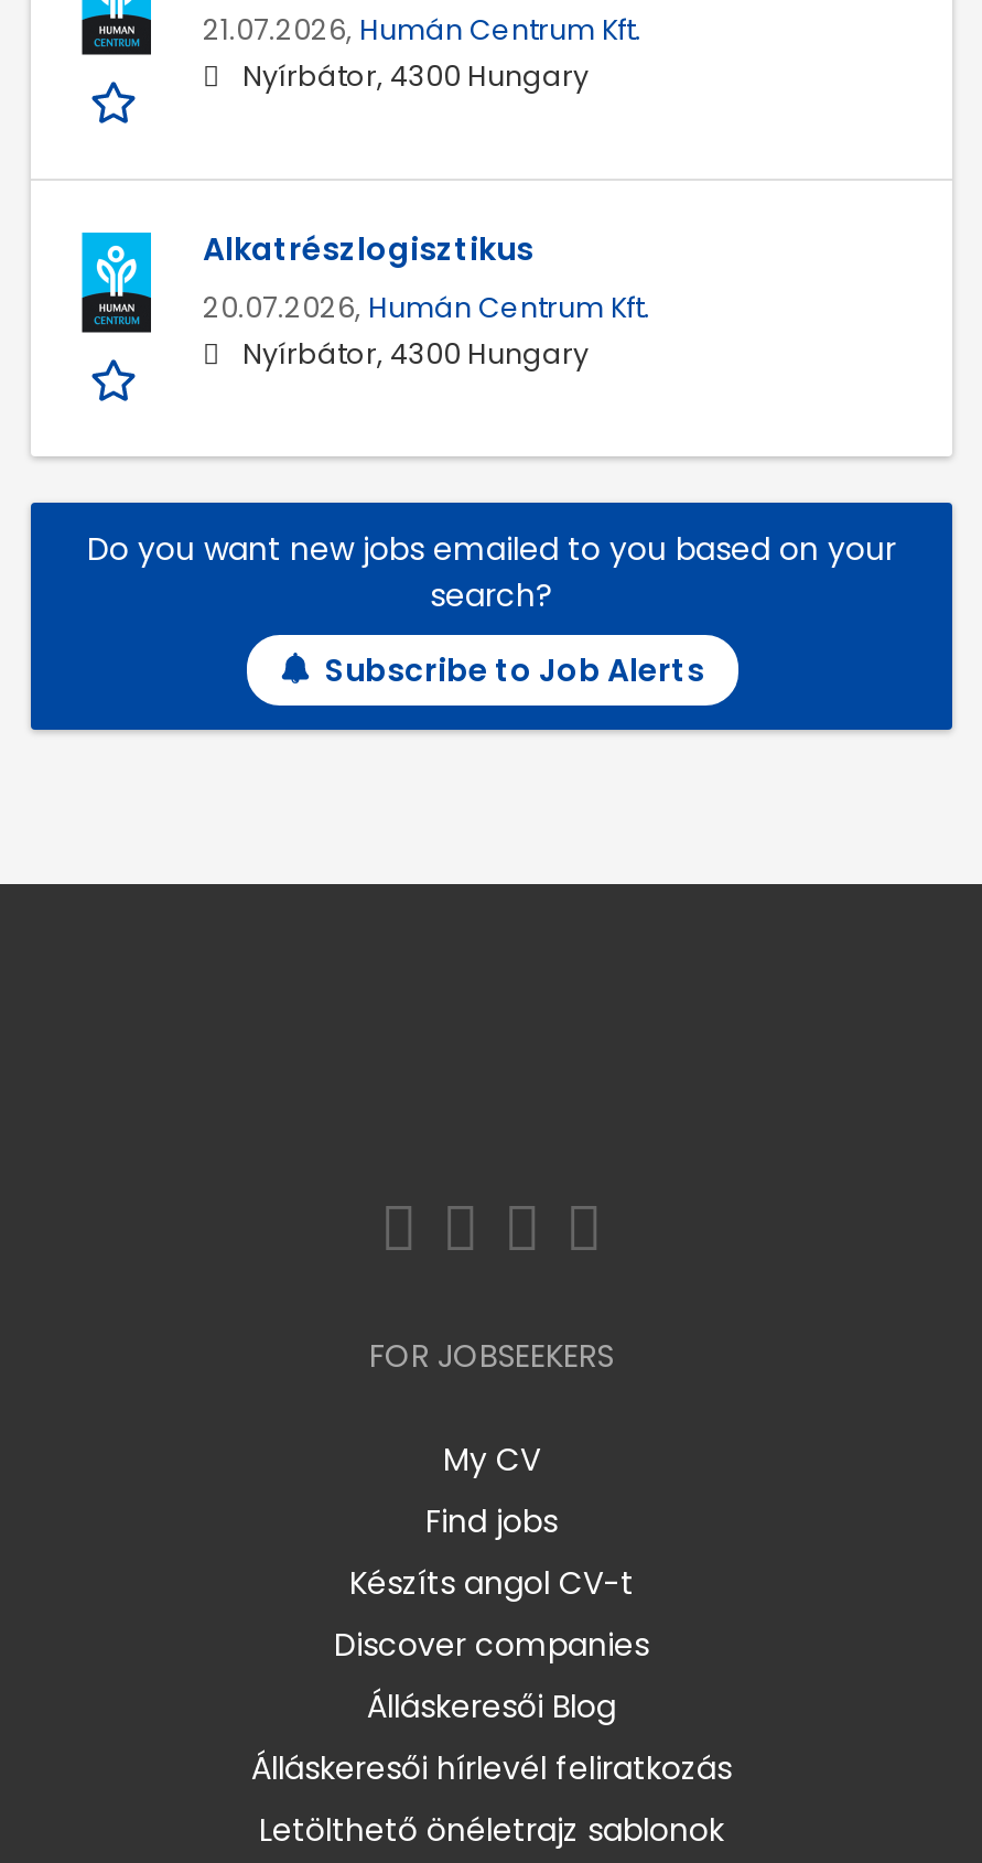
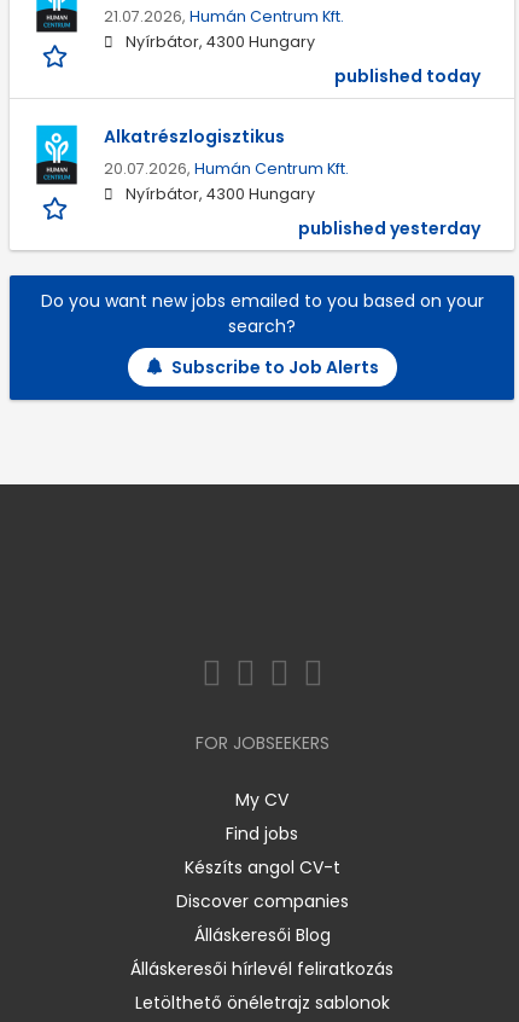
none -> [334,64,480,88] published today
none -> [298,216,480,241] published yesterday

